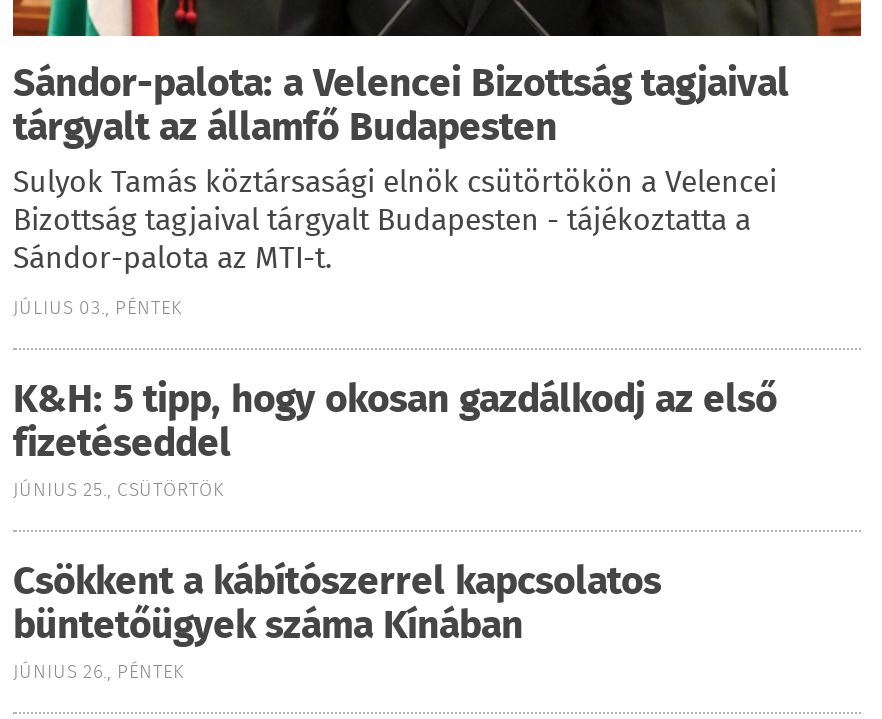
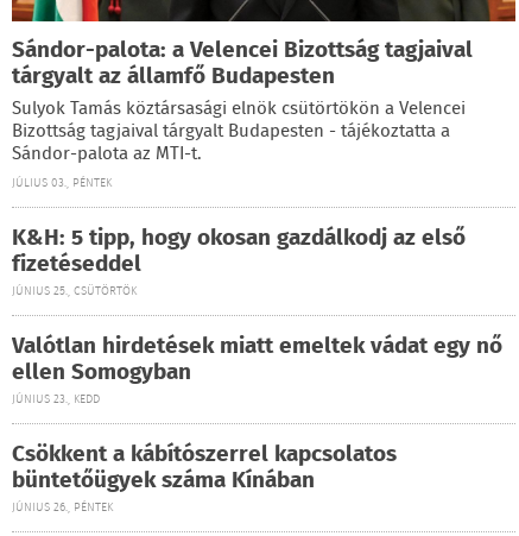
none -> [12,329,502,409] Valótlan hirdetések miatt emeltek vádat egy nő | ellen Somogyban | JÚNIUS 23., KEDD

